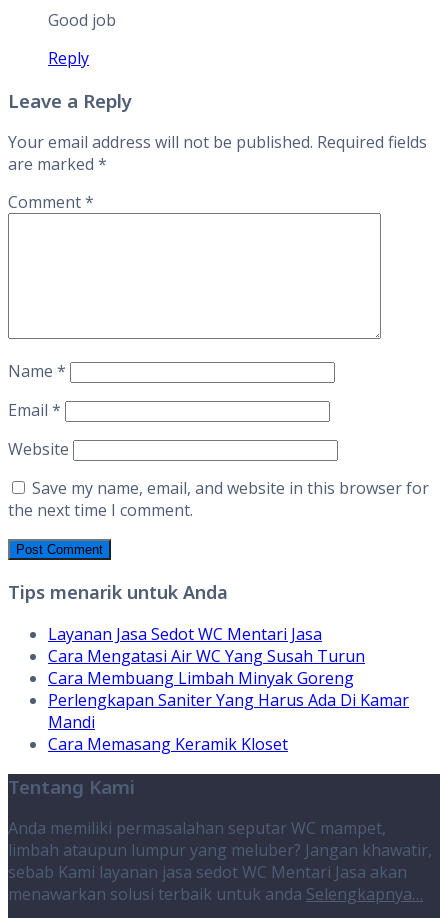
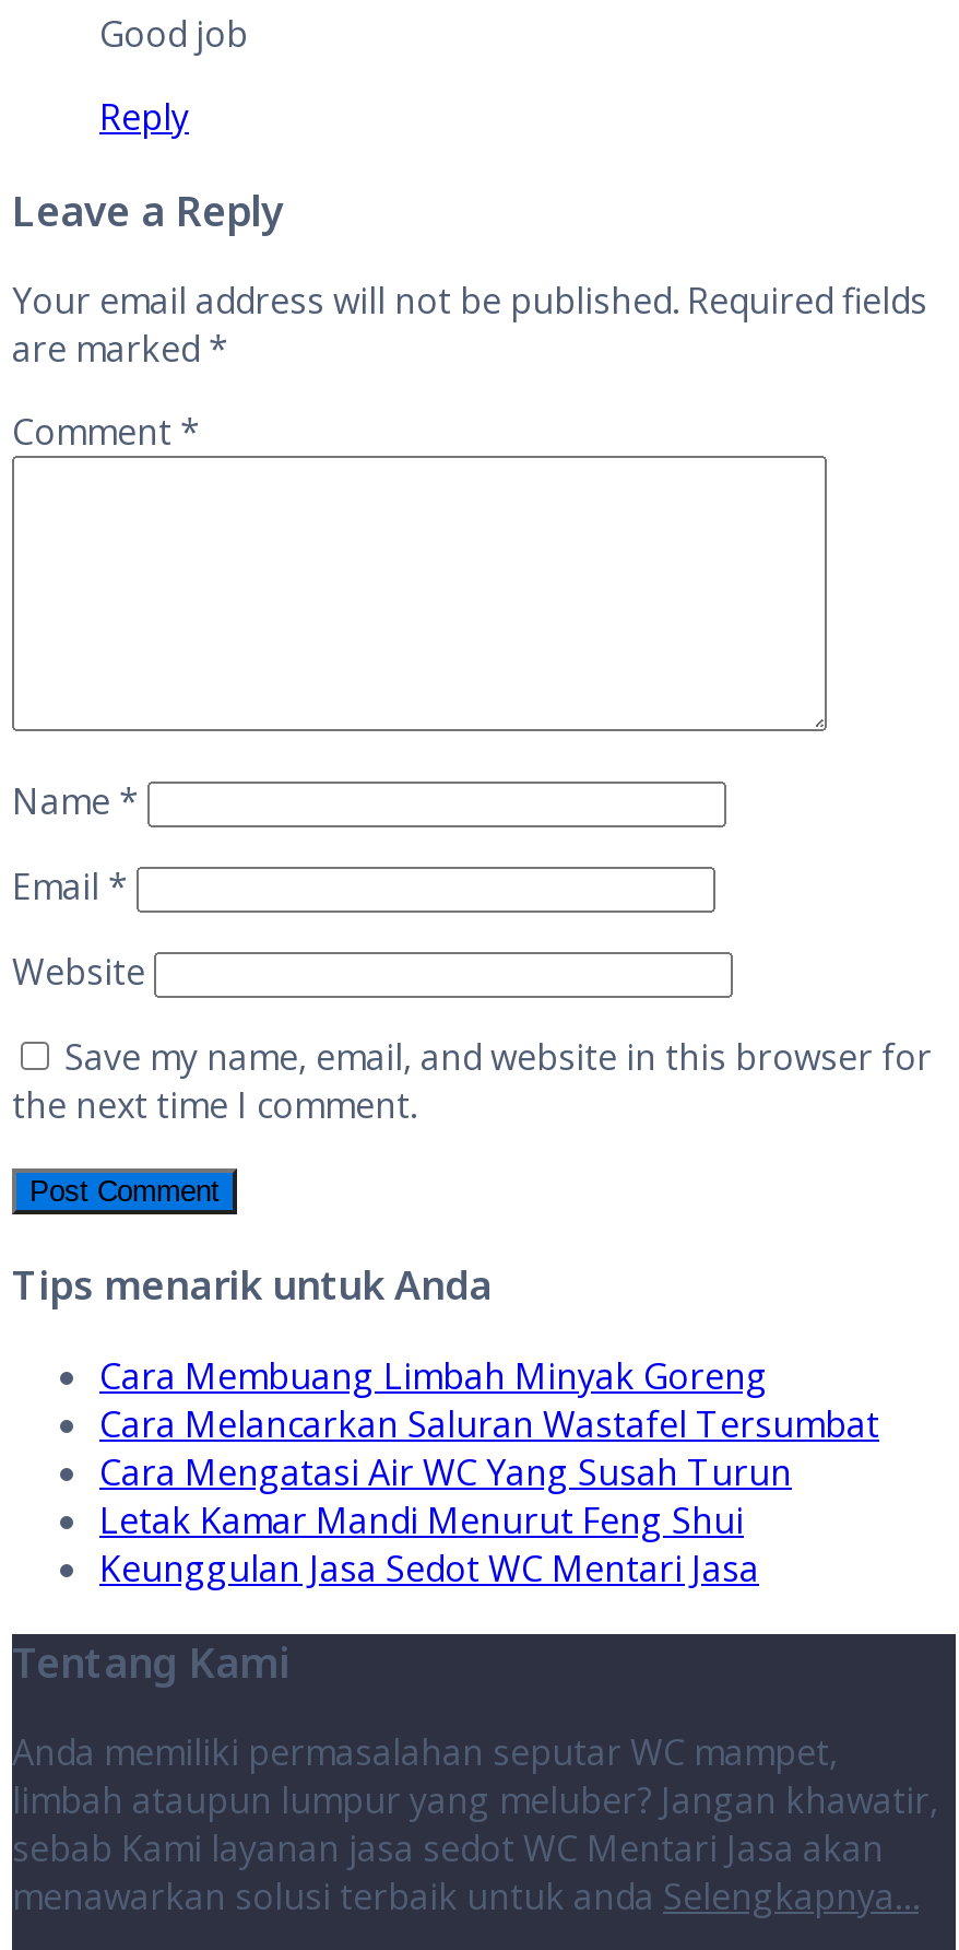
[48,623,322,645] Layanan Jasa Sedot WC Mentari Jasa -> [99,1400,879,1448] Cara Melancarkan Saluran Wastafel Tersumbat
moved [48,645,365,667] -> [99,1448,792,1496]: Cara Mengatasi Air WC Yang Susah Turun
moved [48,667,354,689] -> [99,1352,768,1400]: Cara Membuang Limbah Minyak Goreng
[48,689,409,755] Perlengkapan Saniter Yang Harus Ada Di Kamar | Mandi | Cara Memasang Keramik Kloset -> [99,1496,759,1592] Letak Kamar Mandi Menurut Feng Shui | Keunggulan Jasa Sedot WC Mentari Jasa

